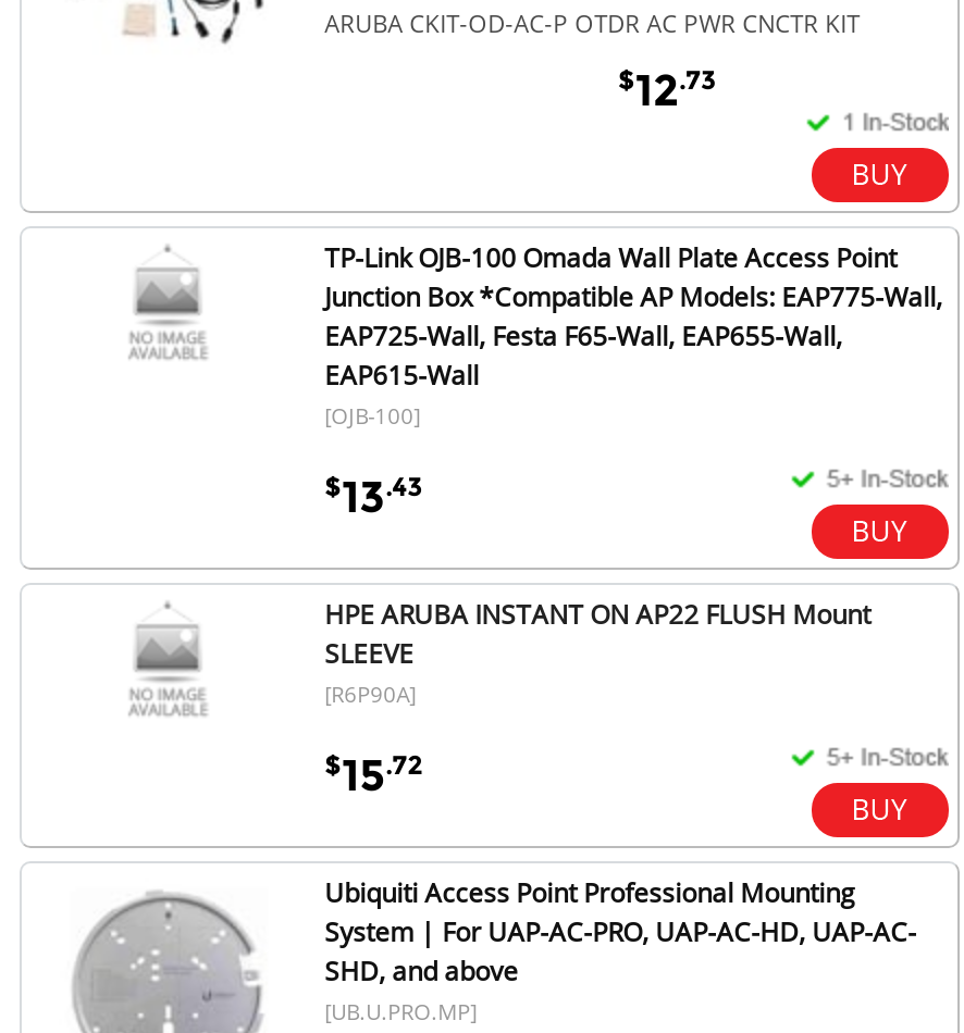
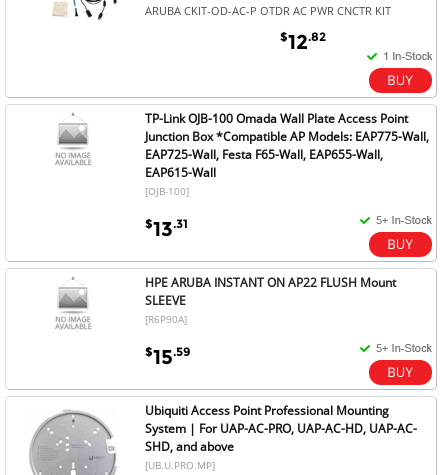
[618,63,716,116] $12.73 -> [280,29,326,53] $12.82
[324,469,422,522] $13.43 -> [145,216,188,240] $13.31
[324,747,422,801] $15.72 -> [145,344,191,368] $15.59

